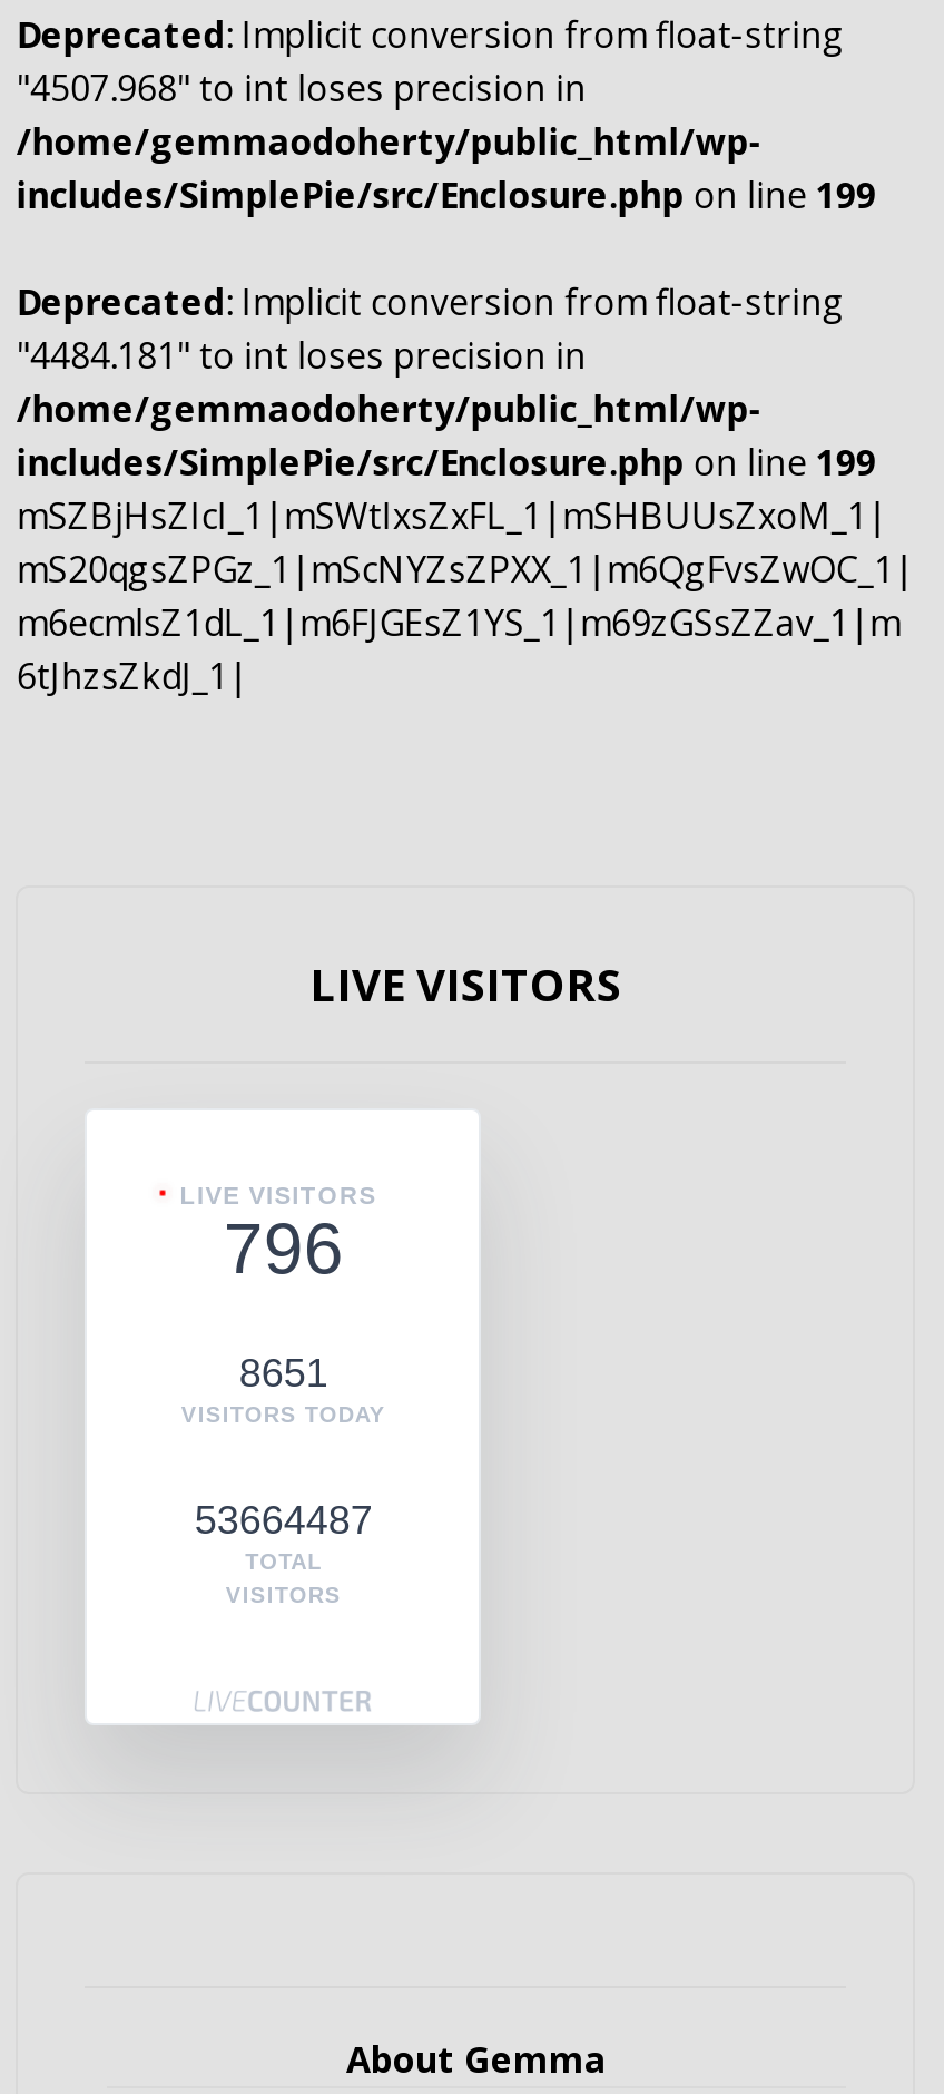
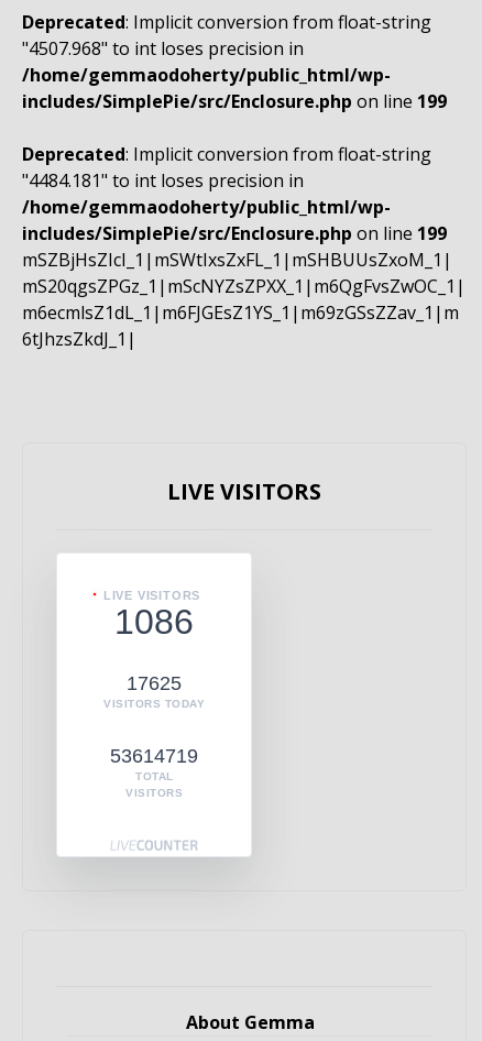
[224,1209,344,1289] 796 -> [115,602,194,642] 1086
[239,1351,328,1396] 8651 -> [127,672,182,694] 17625
[195,1498,373,1543] 53664487 -> [110,745,199,767] 53614719

